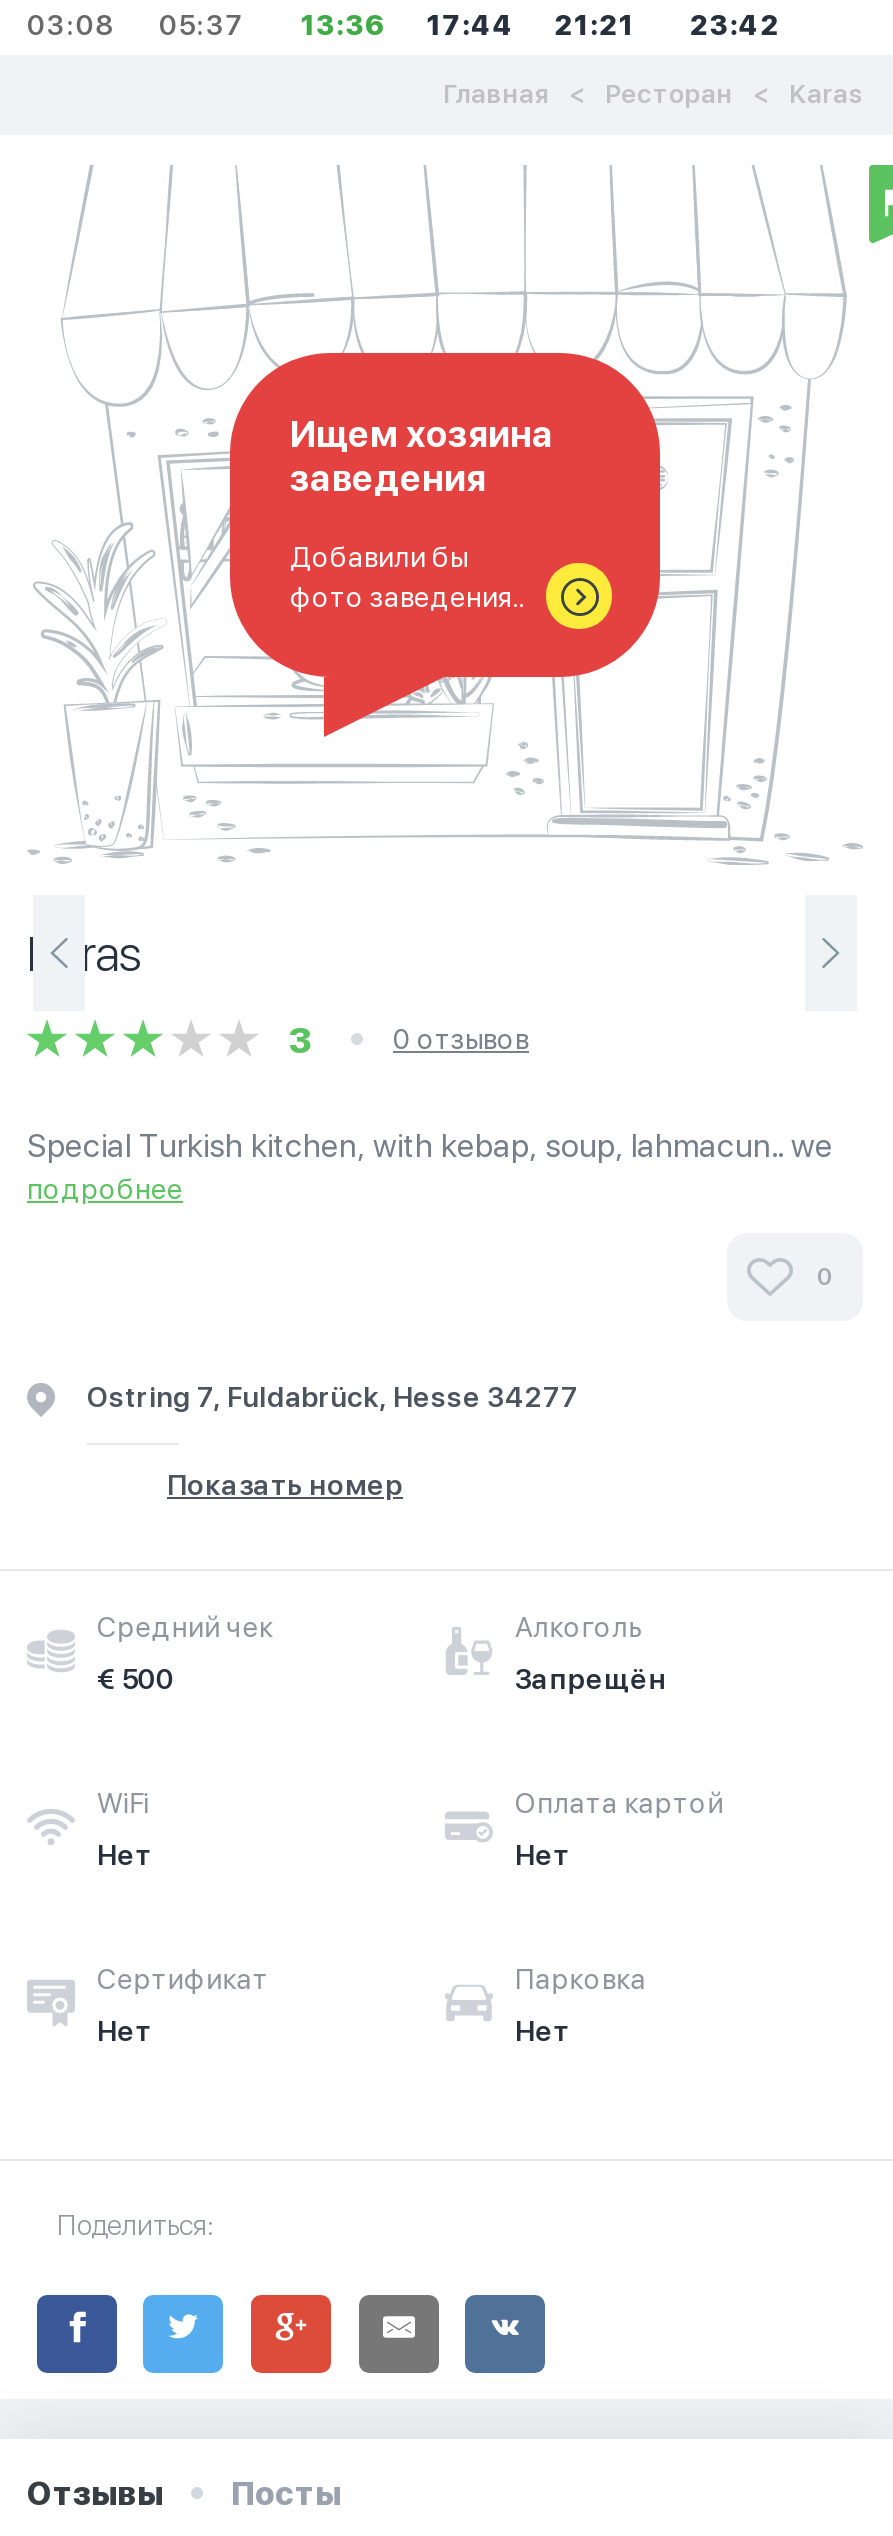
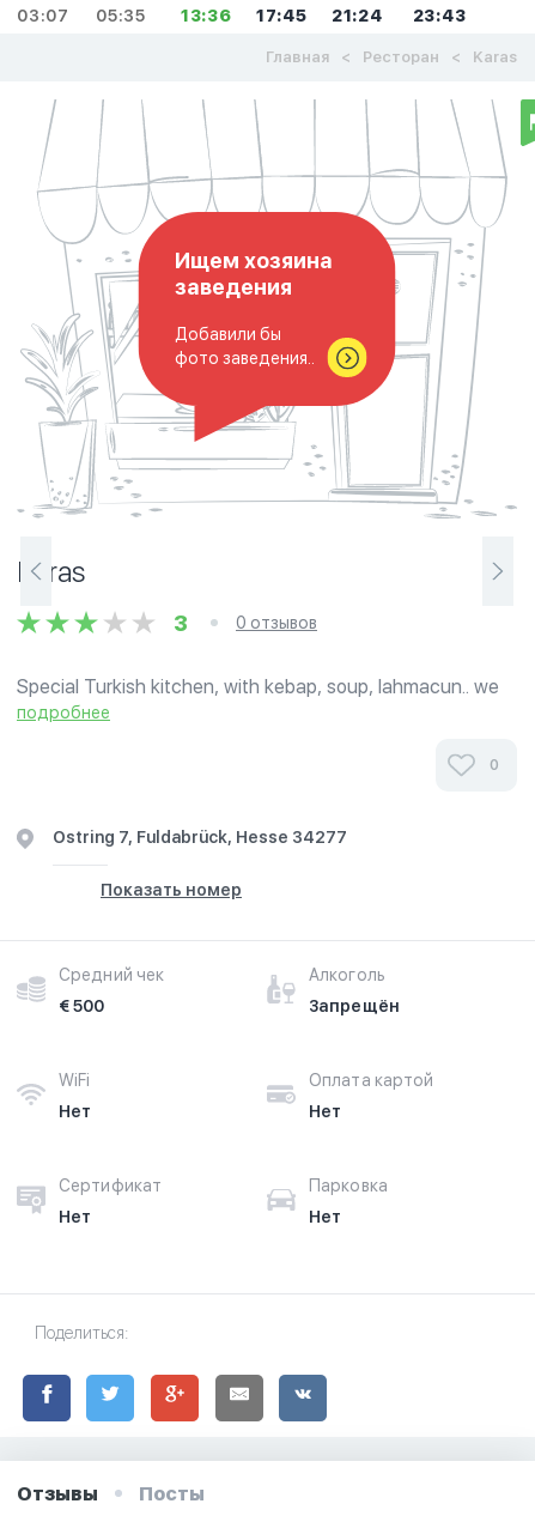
[27,9,115,41] 03:08 -> [17,6,69,25] 03:07
[159,9,245,41] 05:37 -> [96,6,146,25] 05:35
[427,9,515,41] 17:44 -> [256,6,307,25] 17:45
[555,9,635,41] 21:21 -> [331,6,383,25] 21:24
[690,9,780,41] 23:42 -> [412,6,466,25] 23:43

